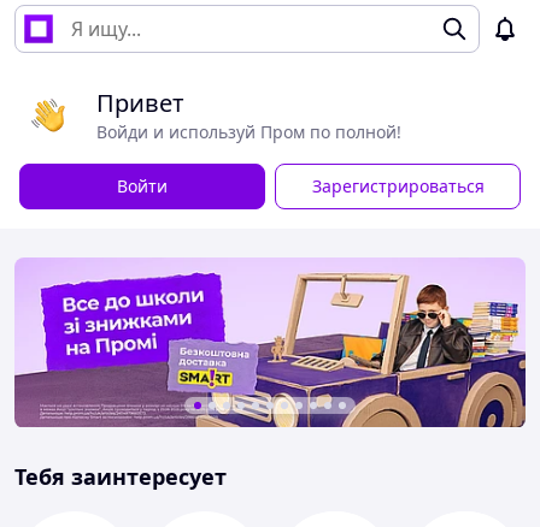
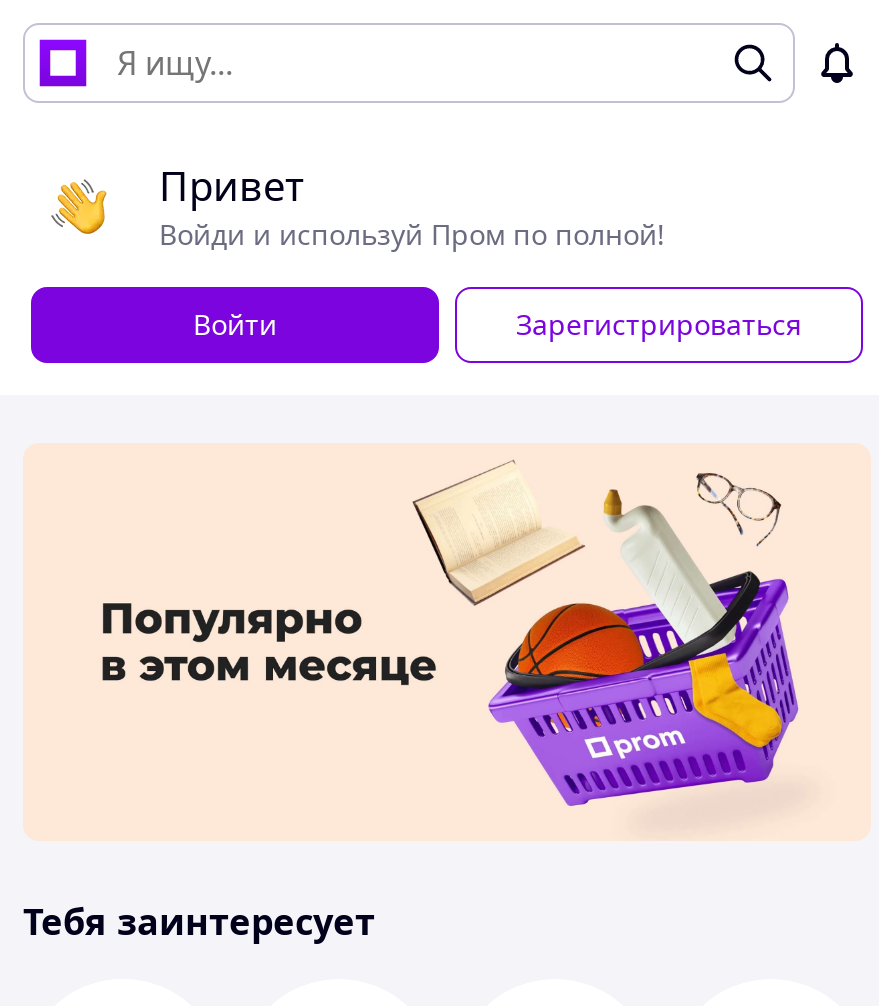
[13,257,527,428] [image] -> [25,445,869,841] [image]

